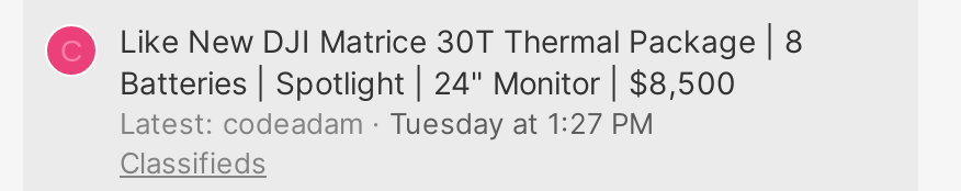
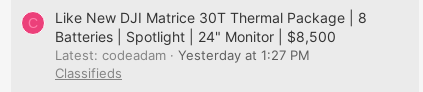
[389,105,655,140] Tuesday at 1:27 PM -> [178,47,310,63] Yesterday at 1:27 PM

